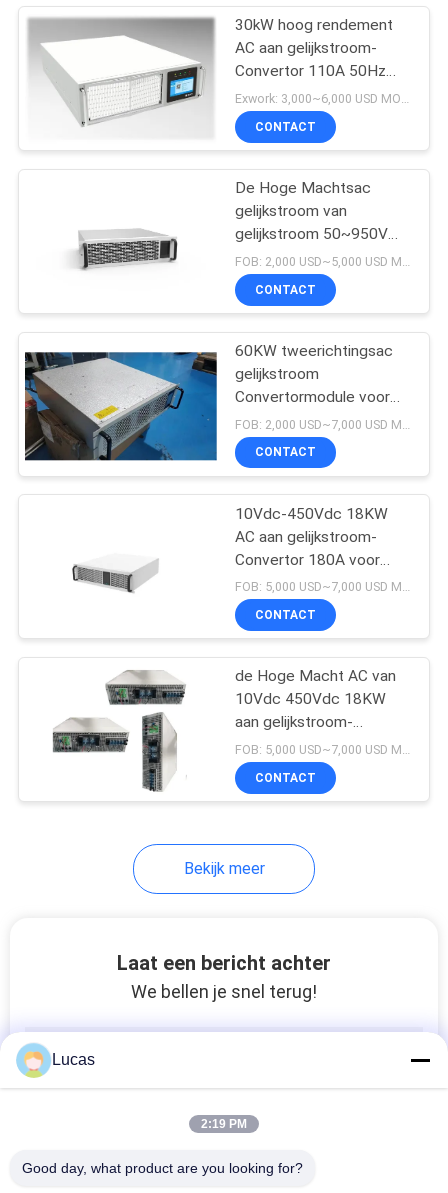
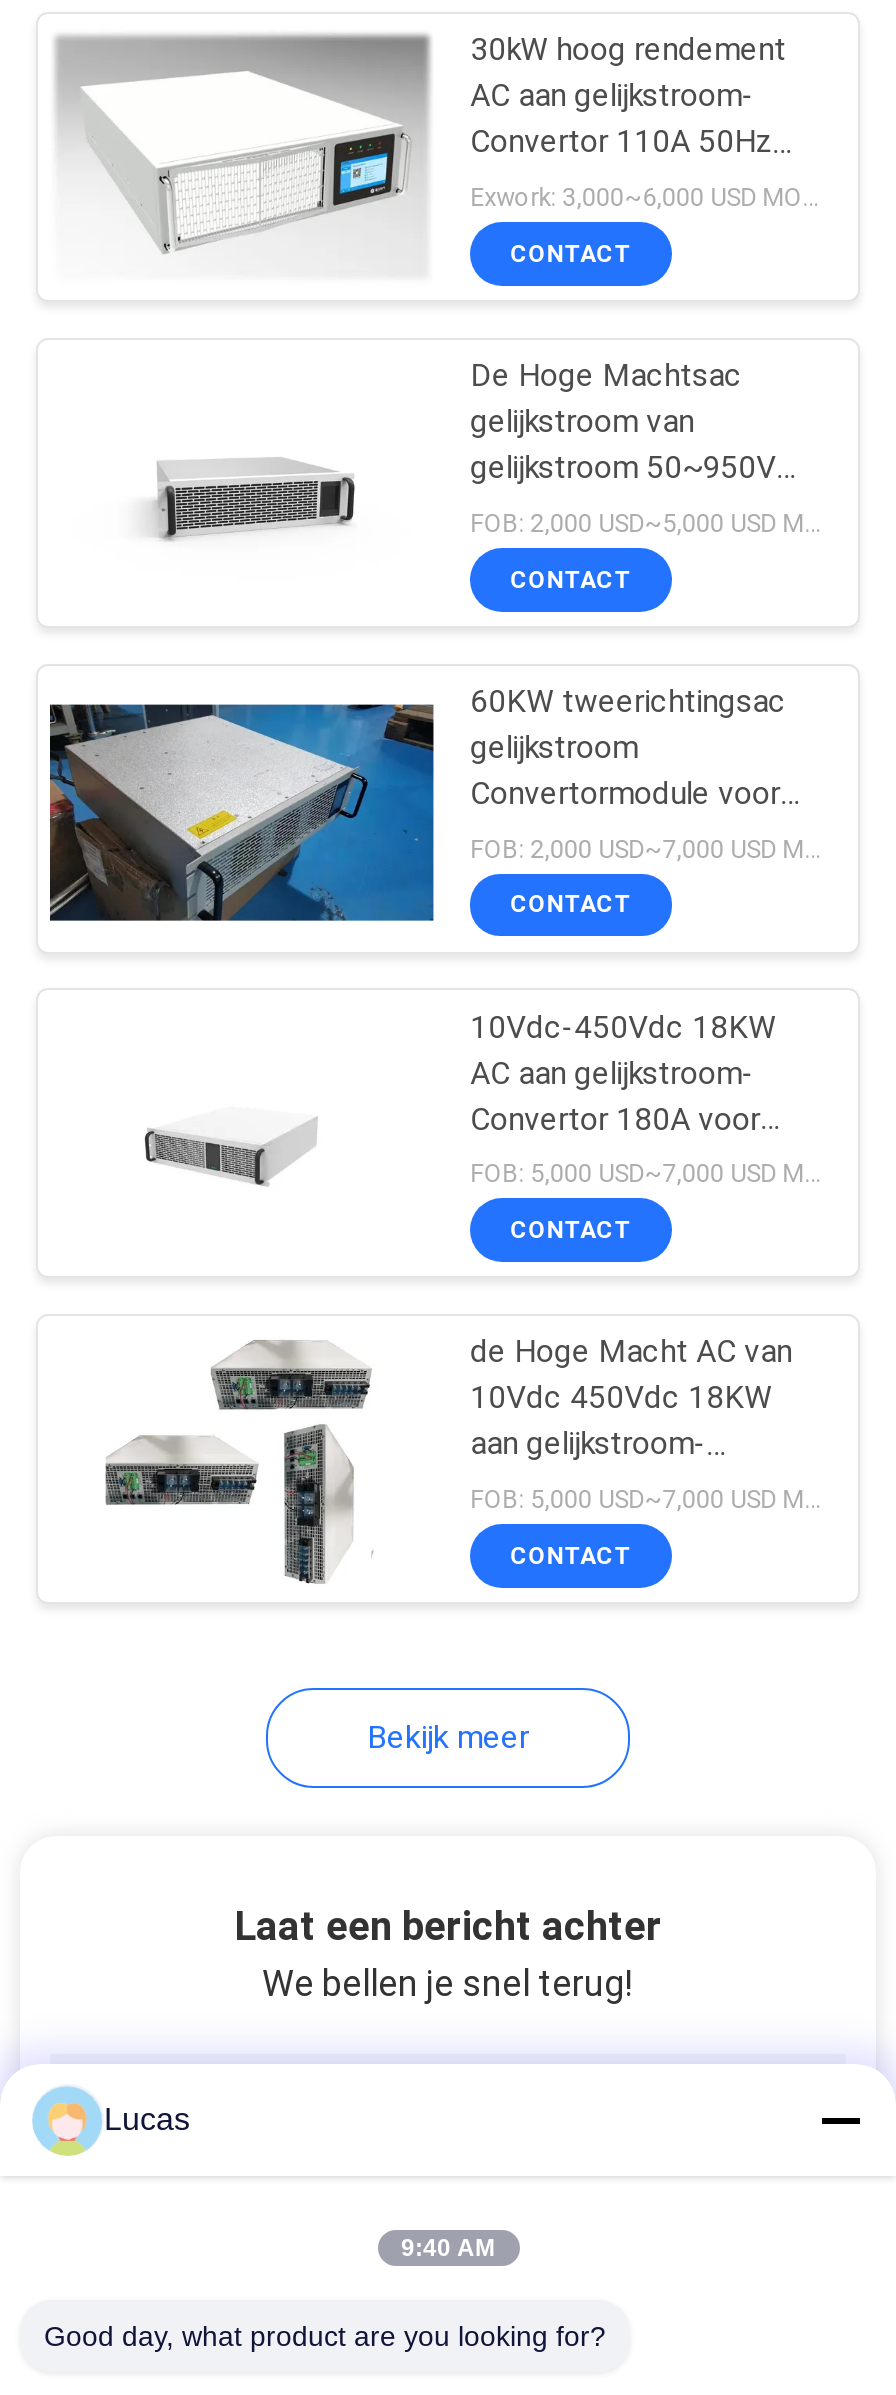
[201,1117,247,1131] 2:19 PM -> [401,2234,495,2262] 9:40 AM

